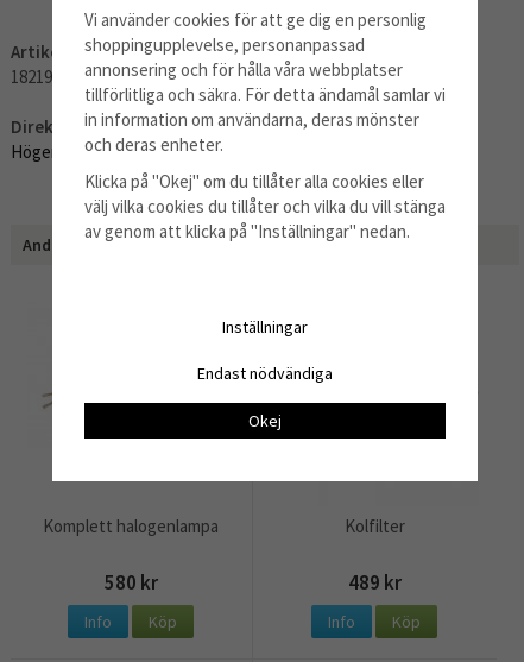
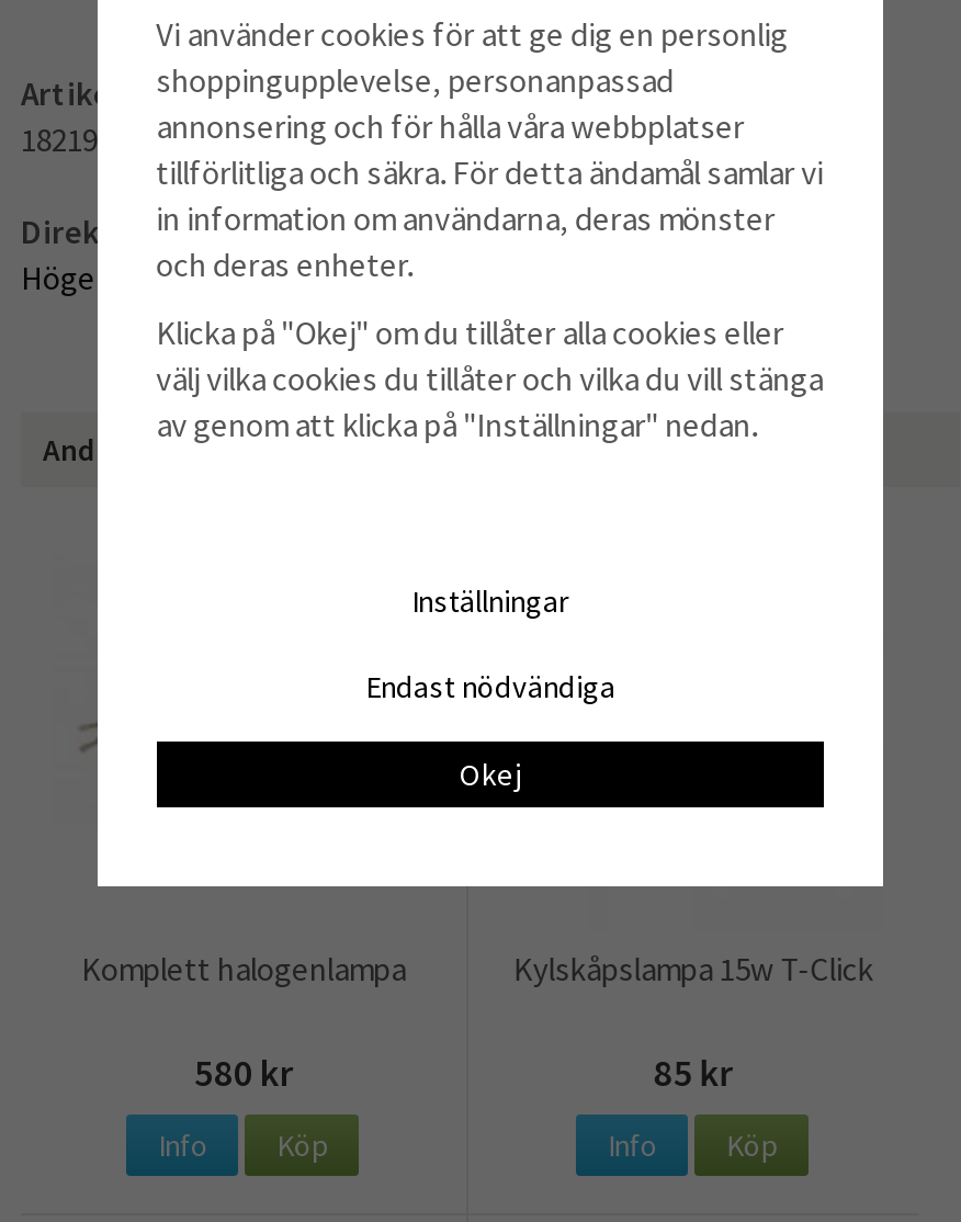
[344,514,405,537] Kolfilter -> [513,947,873,989] Kylskåpslampa 15w T-Click
[348,569,401,595] 489 kr -> [654,1048,733,1097] 85 kr

